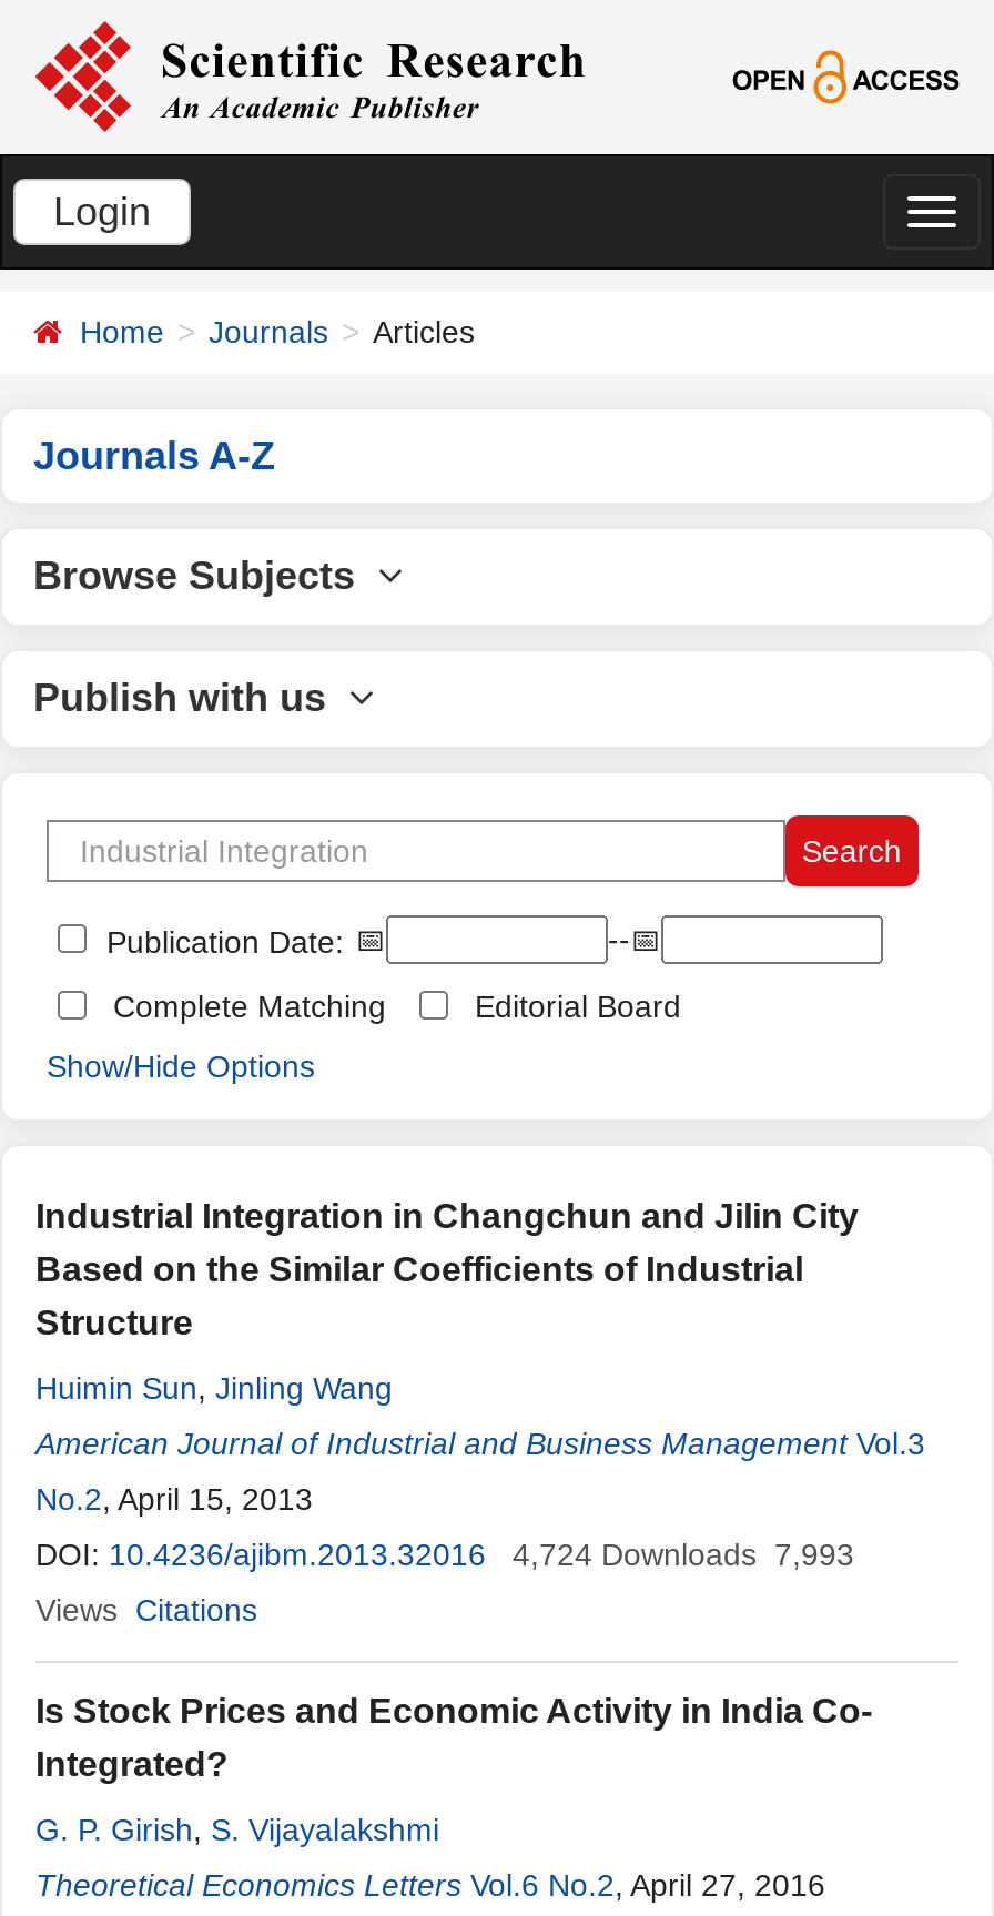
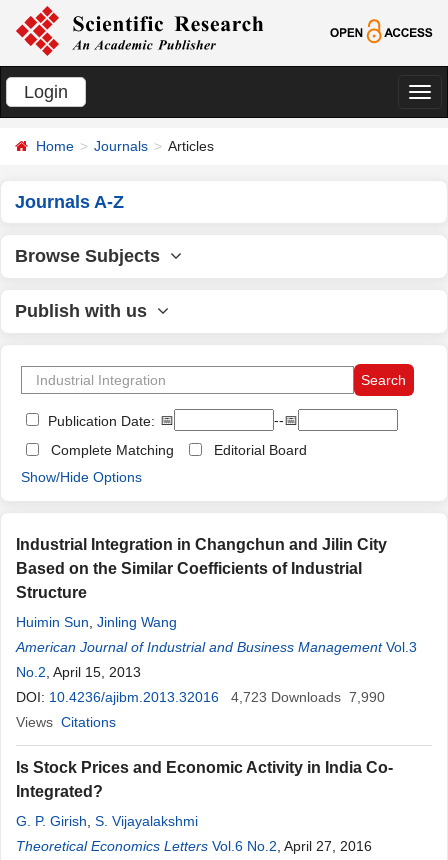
[35,1537,854,1572] DOI: 10.4236/ajibm.2013.32016 4,724 Downloads 7,993 -> [16,689,385,705] DOI: 10.4236/ajibm.2013.32016 4,723 Downloads 7,990

